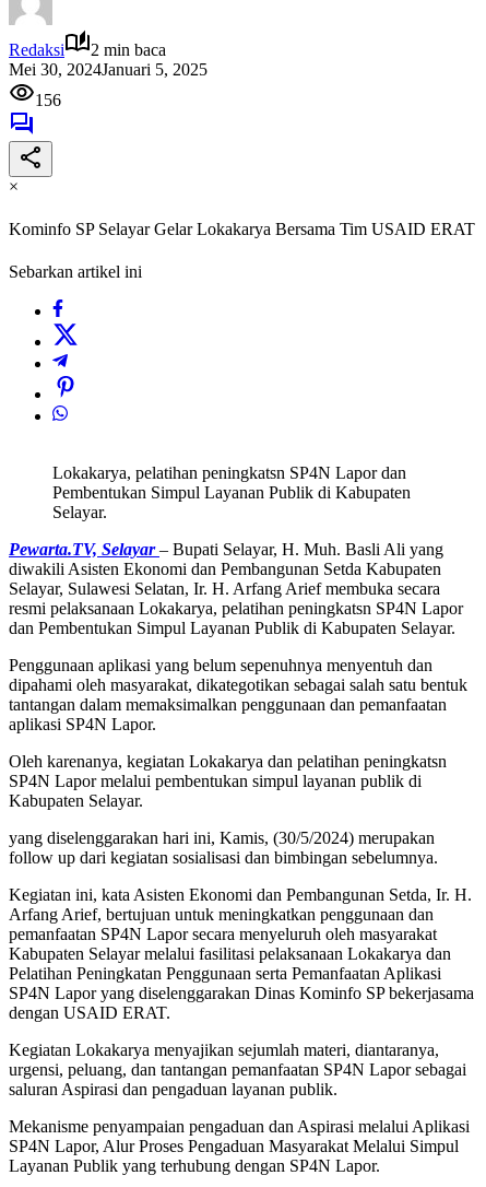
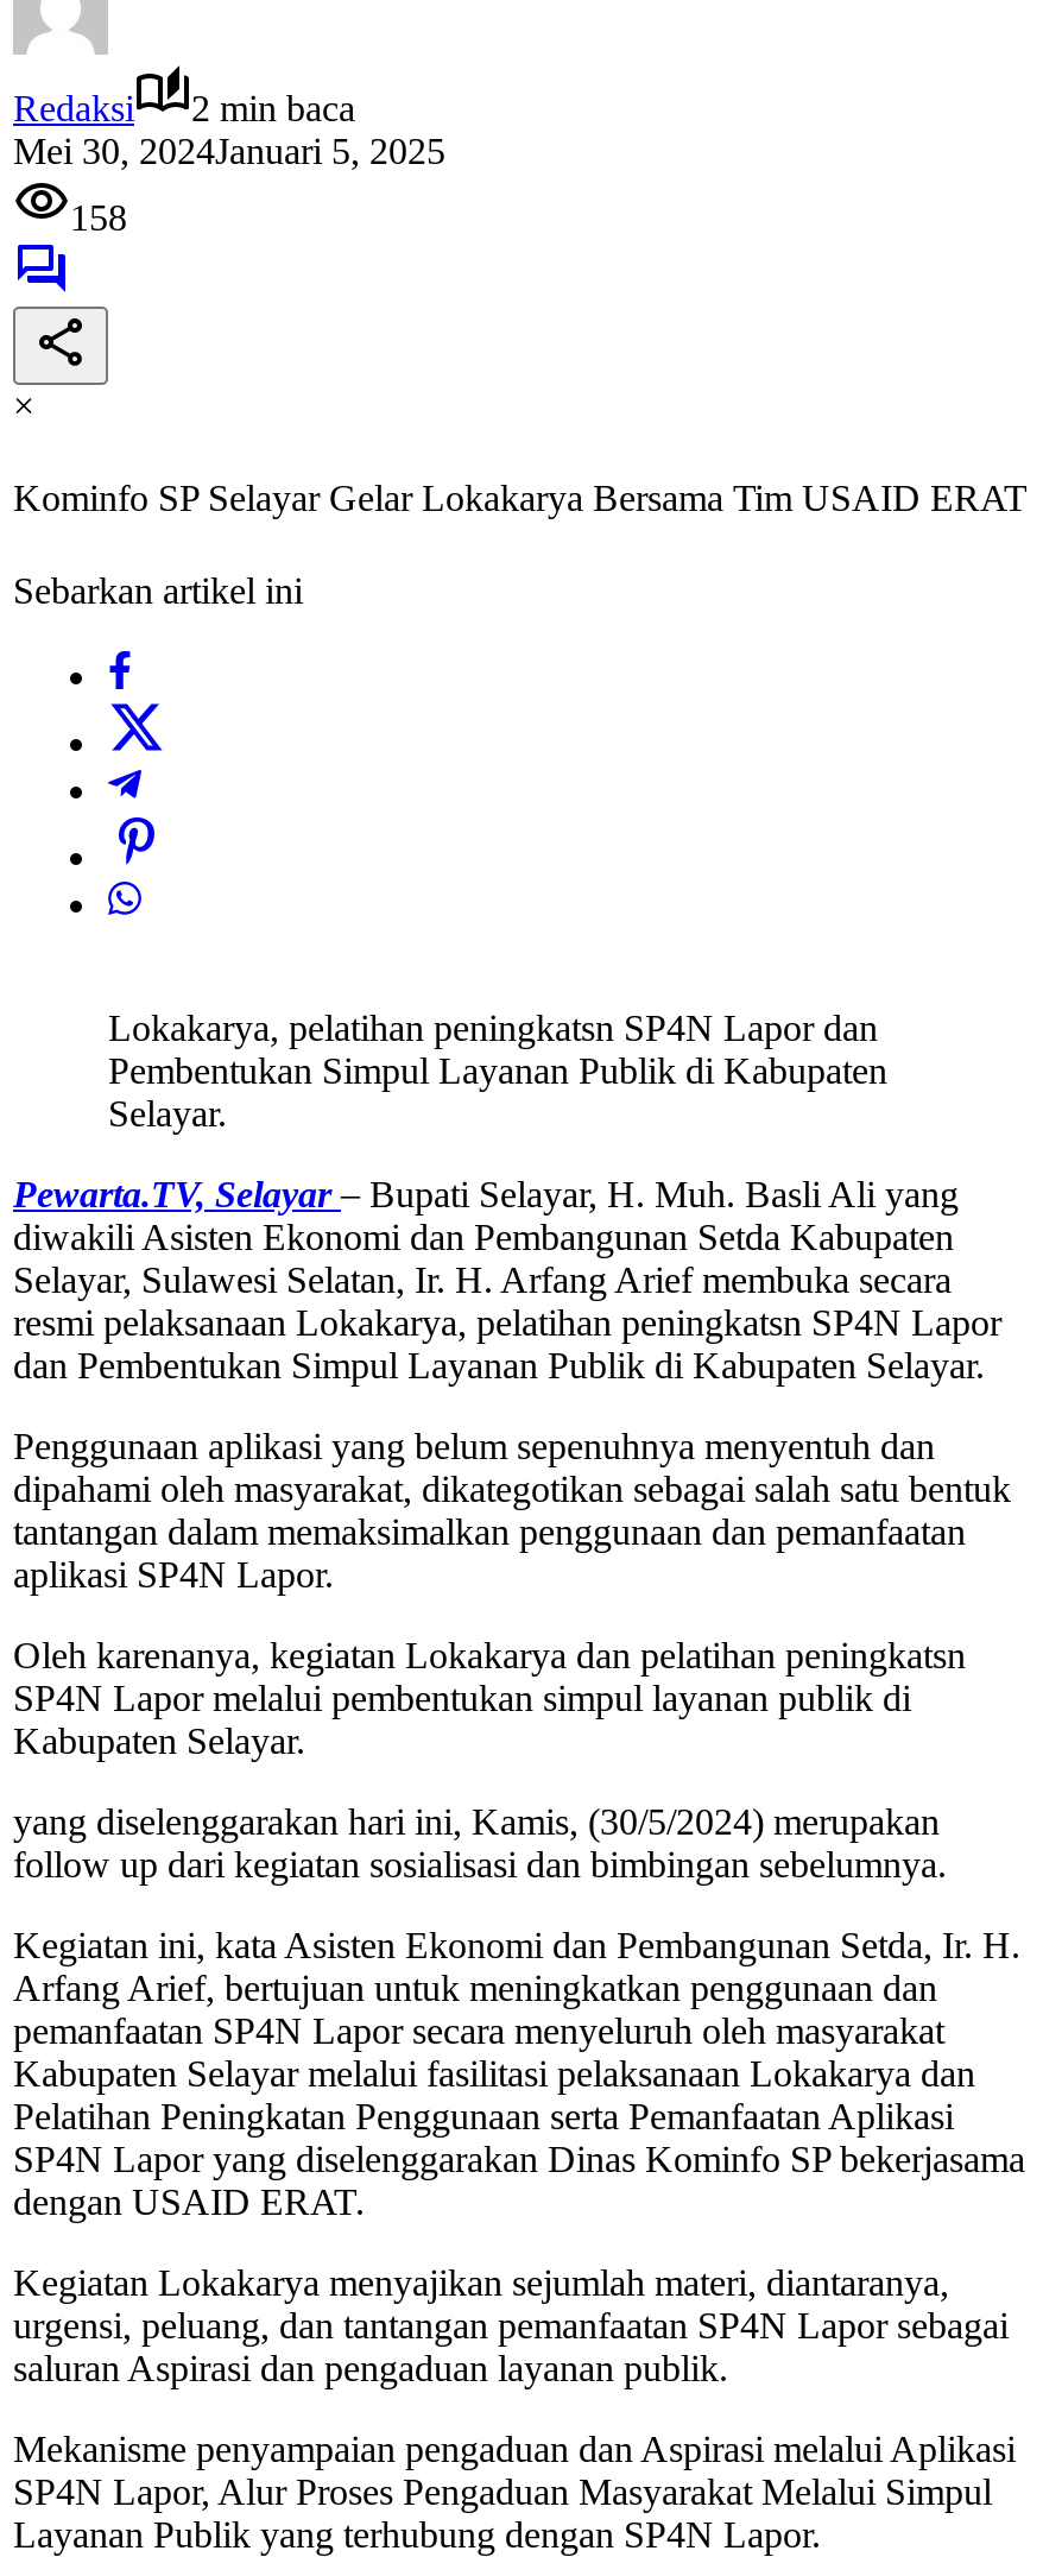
[35,91,61,109] 156 -> [70,197,127,237] 158

